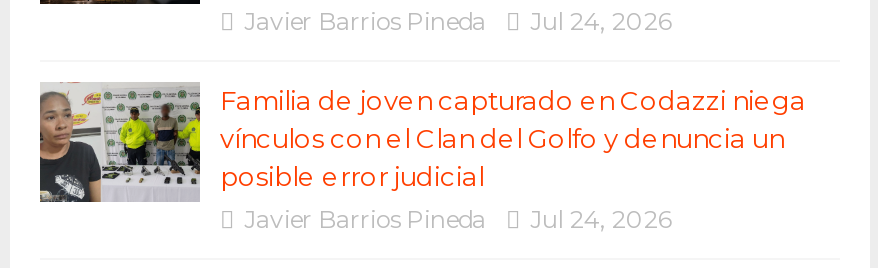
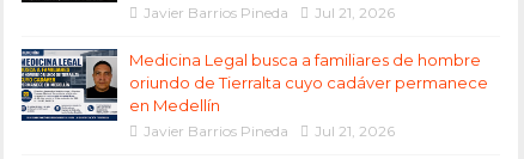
[244,6,672,36] Javier Barrios Pineda Jul 24, 2026 -> [144,4,395,22] Javier Barrios Pineda Jul 21, 2026
[38,82,806,204] [image] | Familia de joven capturado en Codazzi niega | vínculos con el Clan del Golfo y denuncia un | posible error judicial -> [20,48,488,122] [image] | Medicina Legal busca a familiares de hombre | oriundo de Tierralta cuyo cadáver permanece | en Medellín
[244,204,672,234] Javier Barrios Pineda Jul 24, 2026 -> [144,122,395,140] Javier Barrios Pineda Jul 21, 2026

